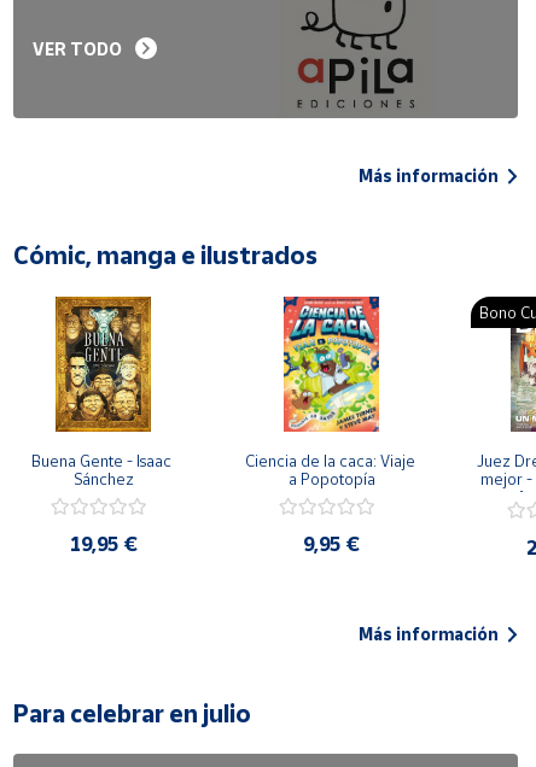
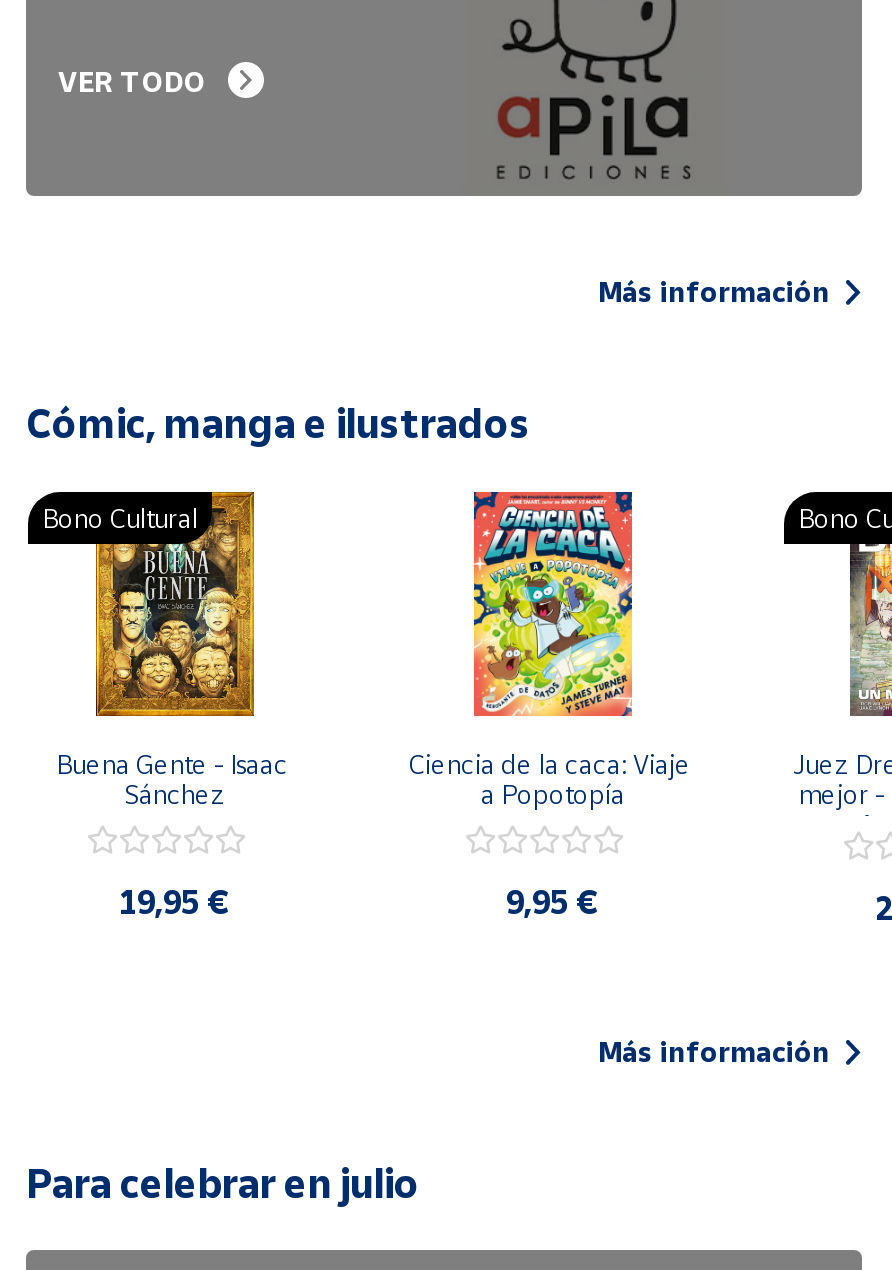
none -> [42,503,198,535] Bono Cultural

